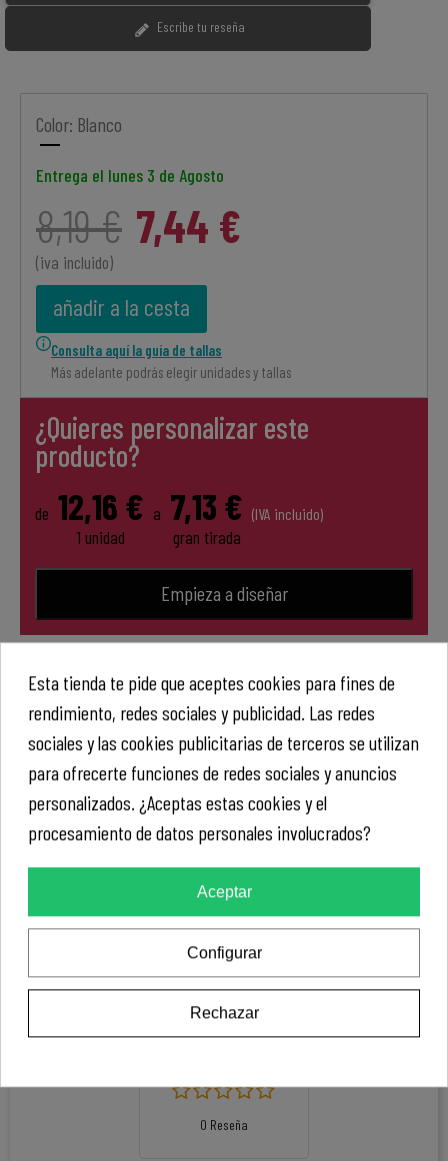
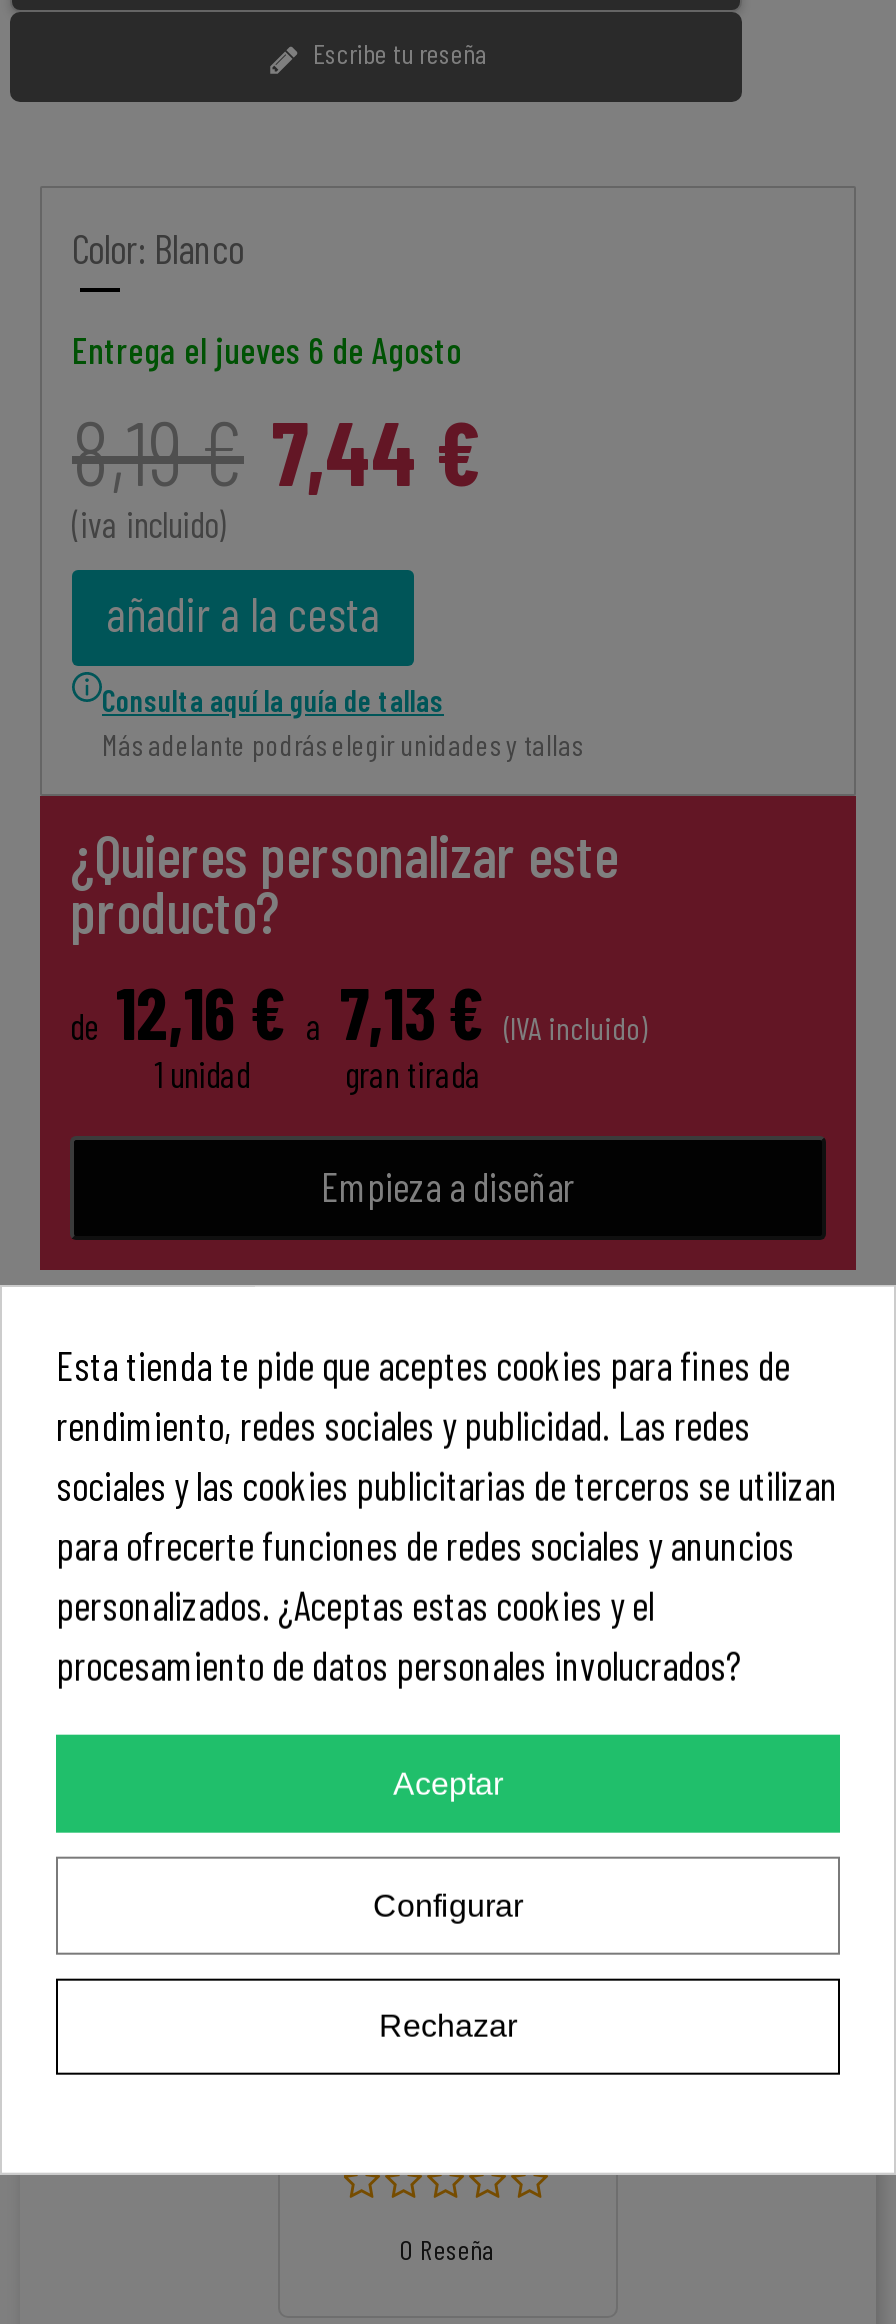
[36,164,224,186] Entrega el lunes 3 de Agosto -> [72,328,462,372] Entrega el jueves 6 de Agosto

